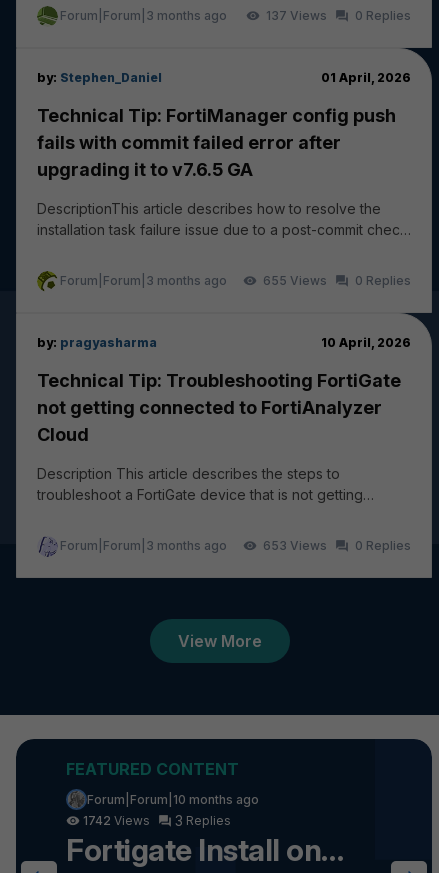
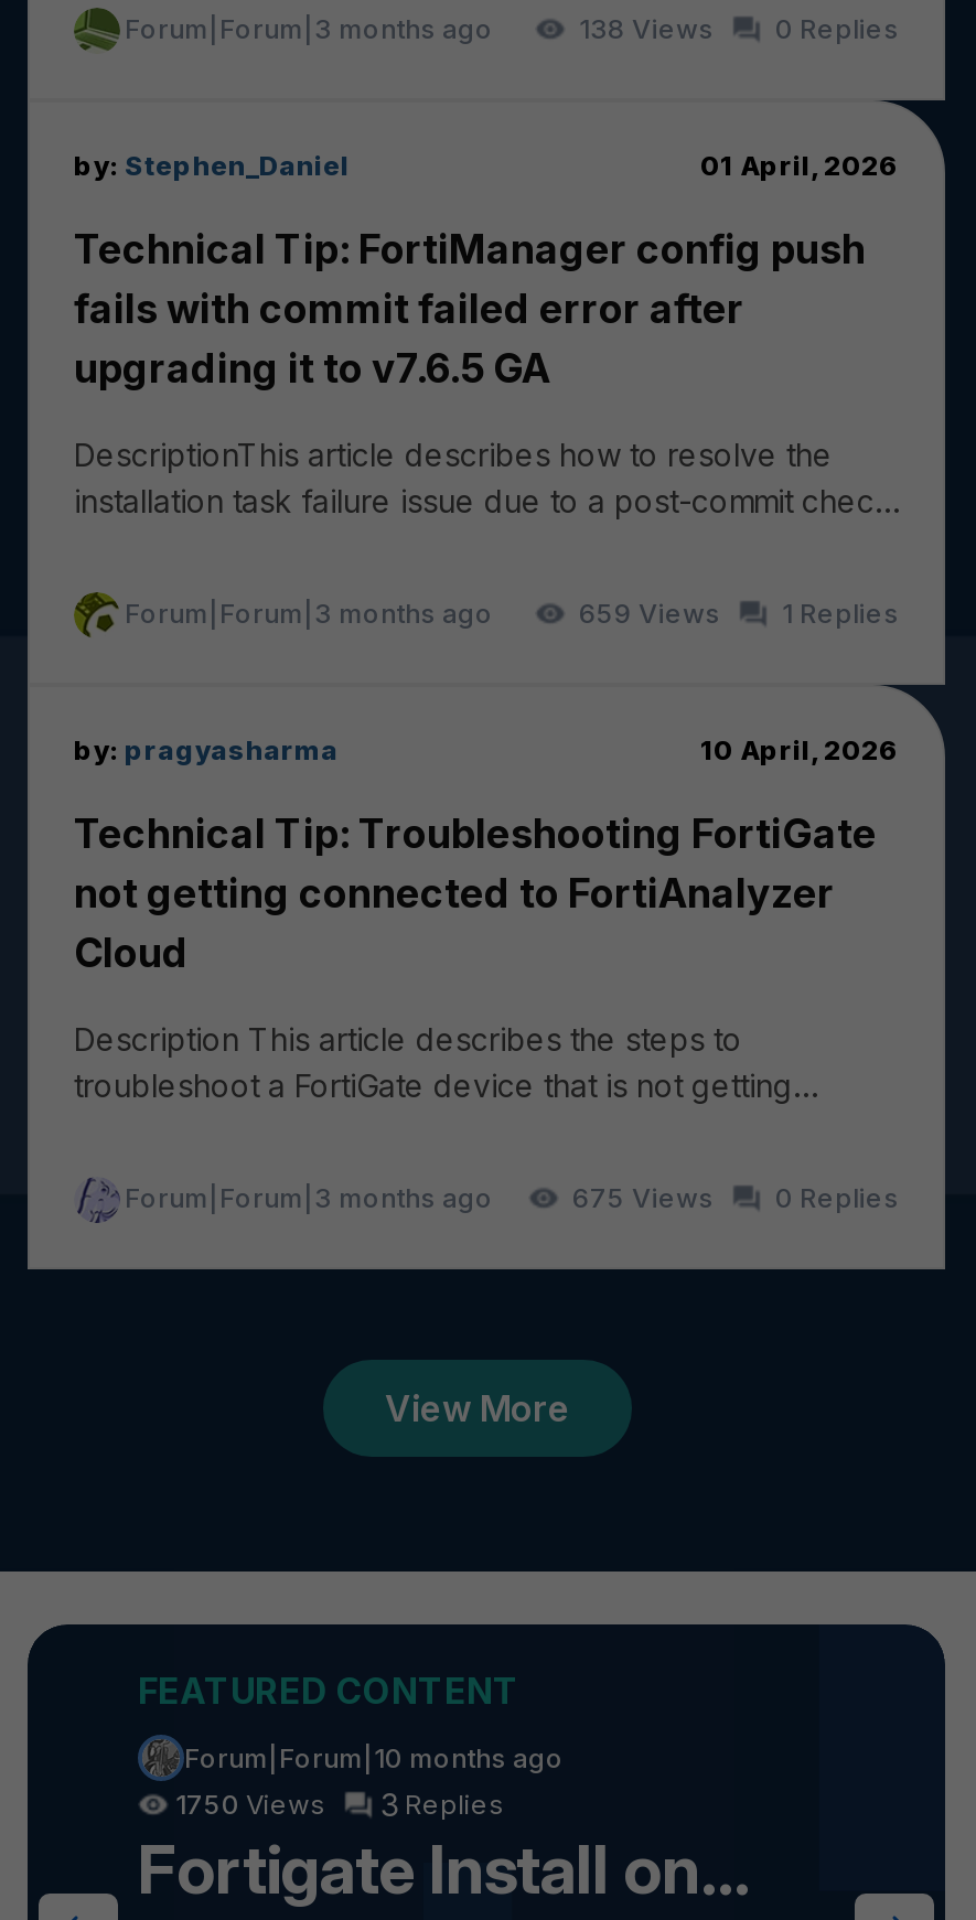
[266,8,287,23] 137 -> [579,13,625,46] 138
[263,273,287,288] 655 -> [579,598,632,631] 659
[355,273,363,288] 0 -> [782,598,793,631] 1
[263,538,287,553] 653 -> [572,1182,625,1215] 675
[83,813,111,828] 1742 -> [175,1787,239,1821] 1750

